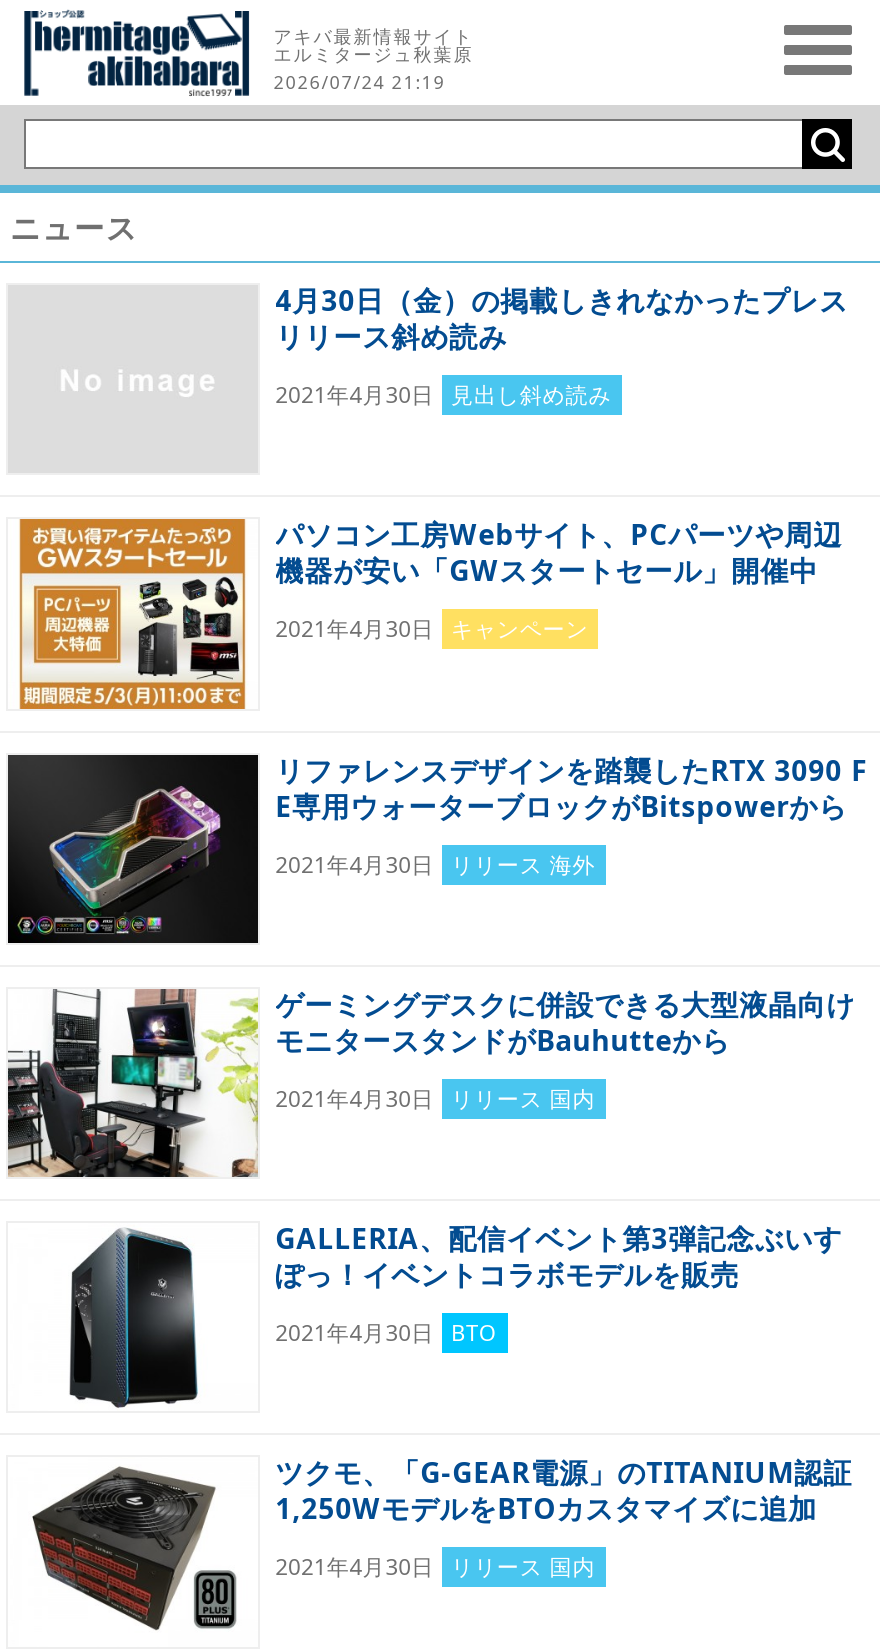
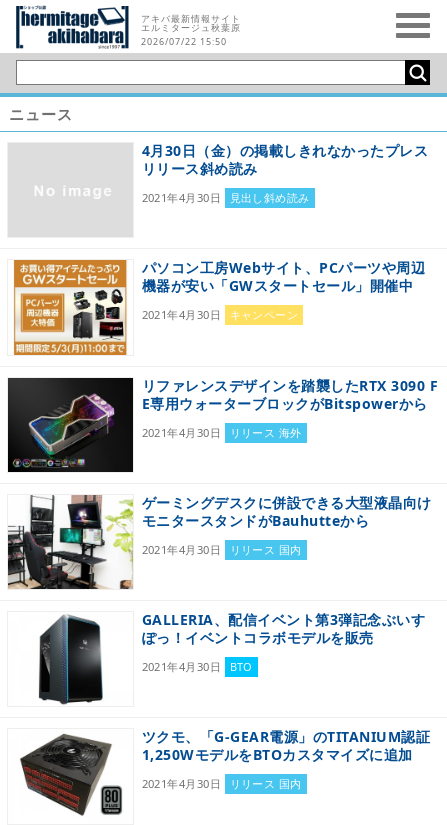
[274,69,446,95] 2026/07/24 21:19 -> [141,35,227,48] 2026/07/22 15:50

